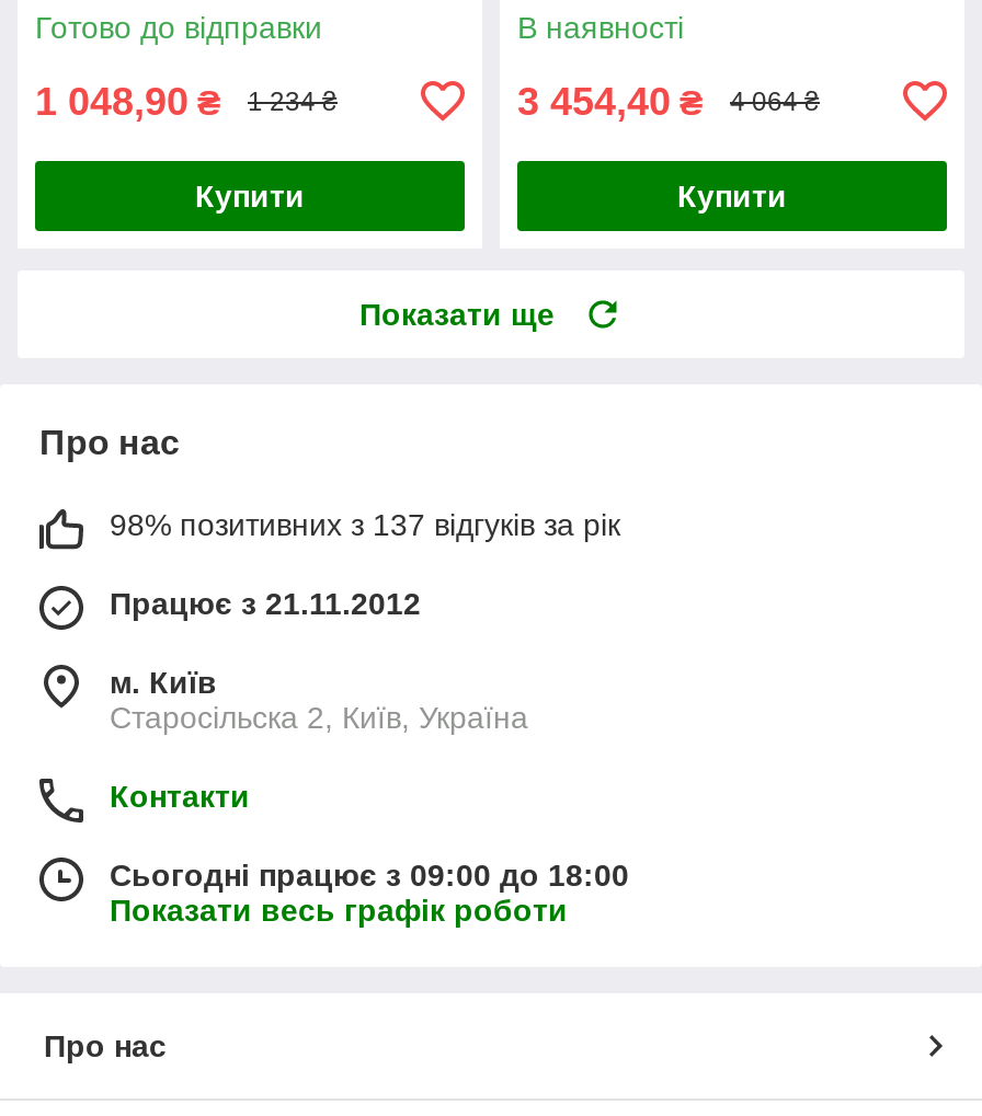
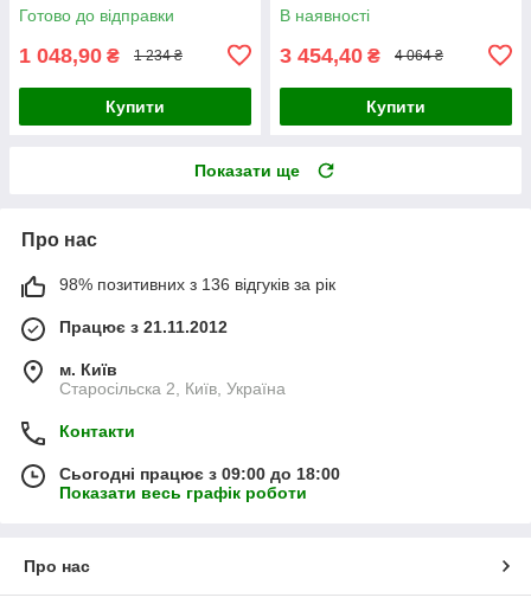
[110,507,620,542] 98% позитивних з 137 відгуків за рік -> [59,275,335,293] 98% позитивних з 136 відгуків за рік

